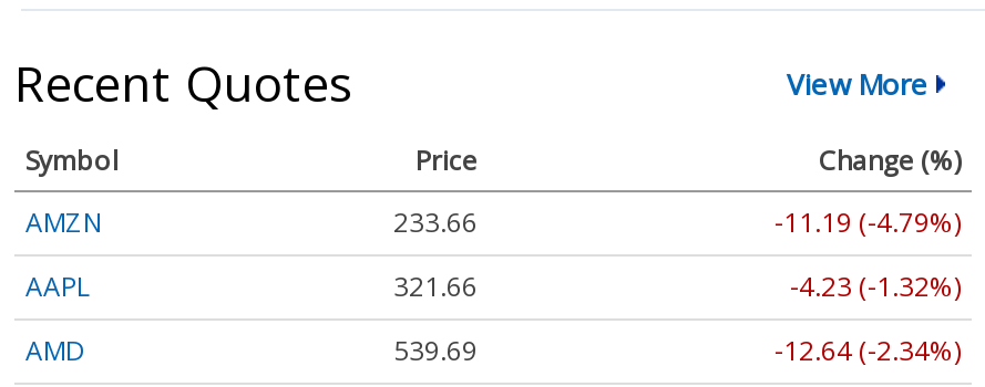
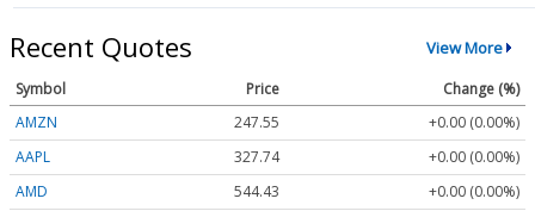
[393,203,478,241] 233.66 -> [234,112,279,132] 247.55
[774,203,961,241] -11.19 (-4.79%) -> [429,112,519,132] +0.00 (0.00%)
[393,267,478,305] 321.66 -> [234,147,279,167] 327.74
[790,267,961,305] -4.23 (-1.32%) -> [429,147,519,167] +0.00 (0.00%)
[393,331,478,369] 539.69 -> [234,181,279,201] 544.43
[774,331,961,369] -12.64 (-2.34%) -> [429,181,519,201] +0.00 (0.00%)

